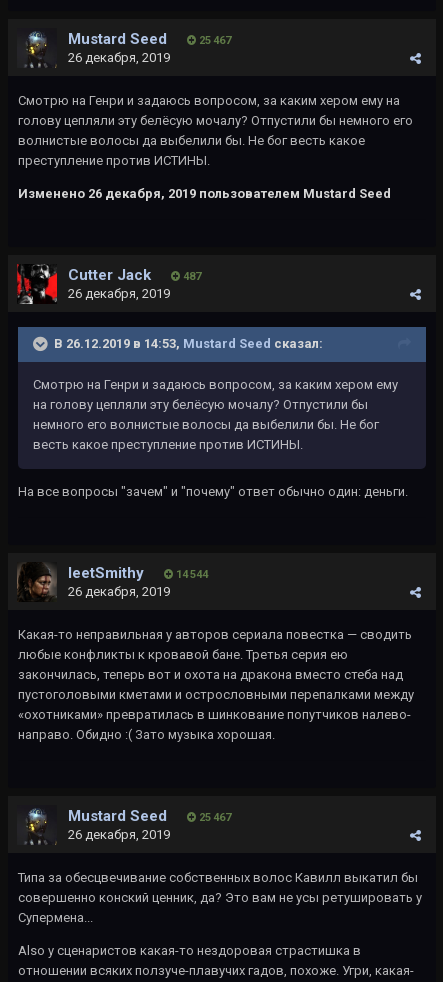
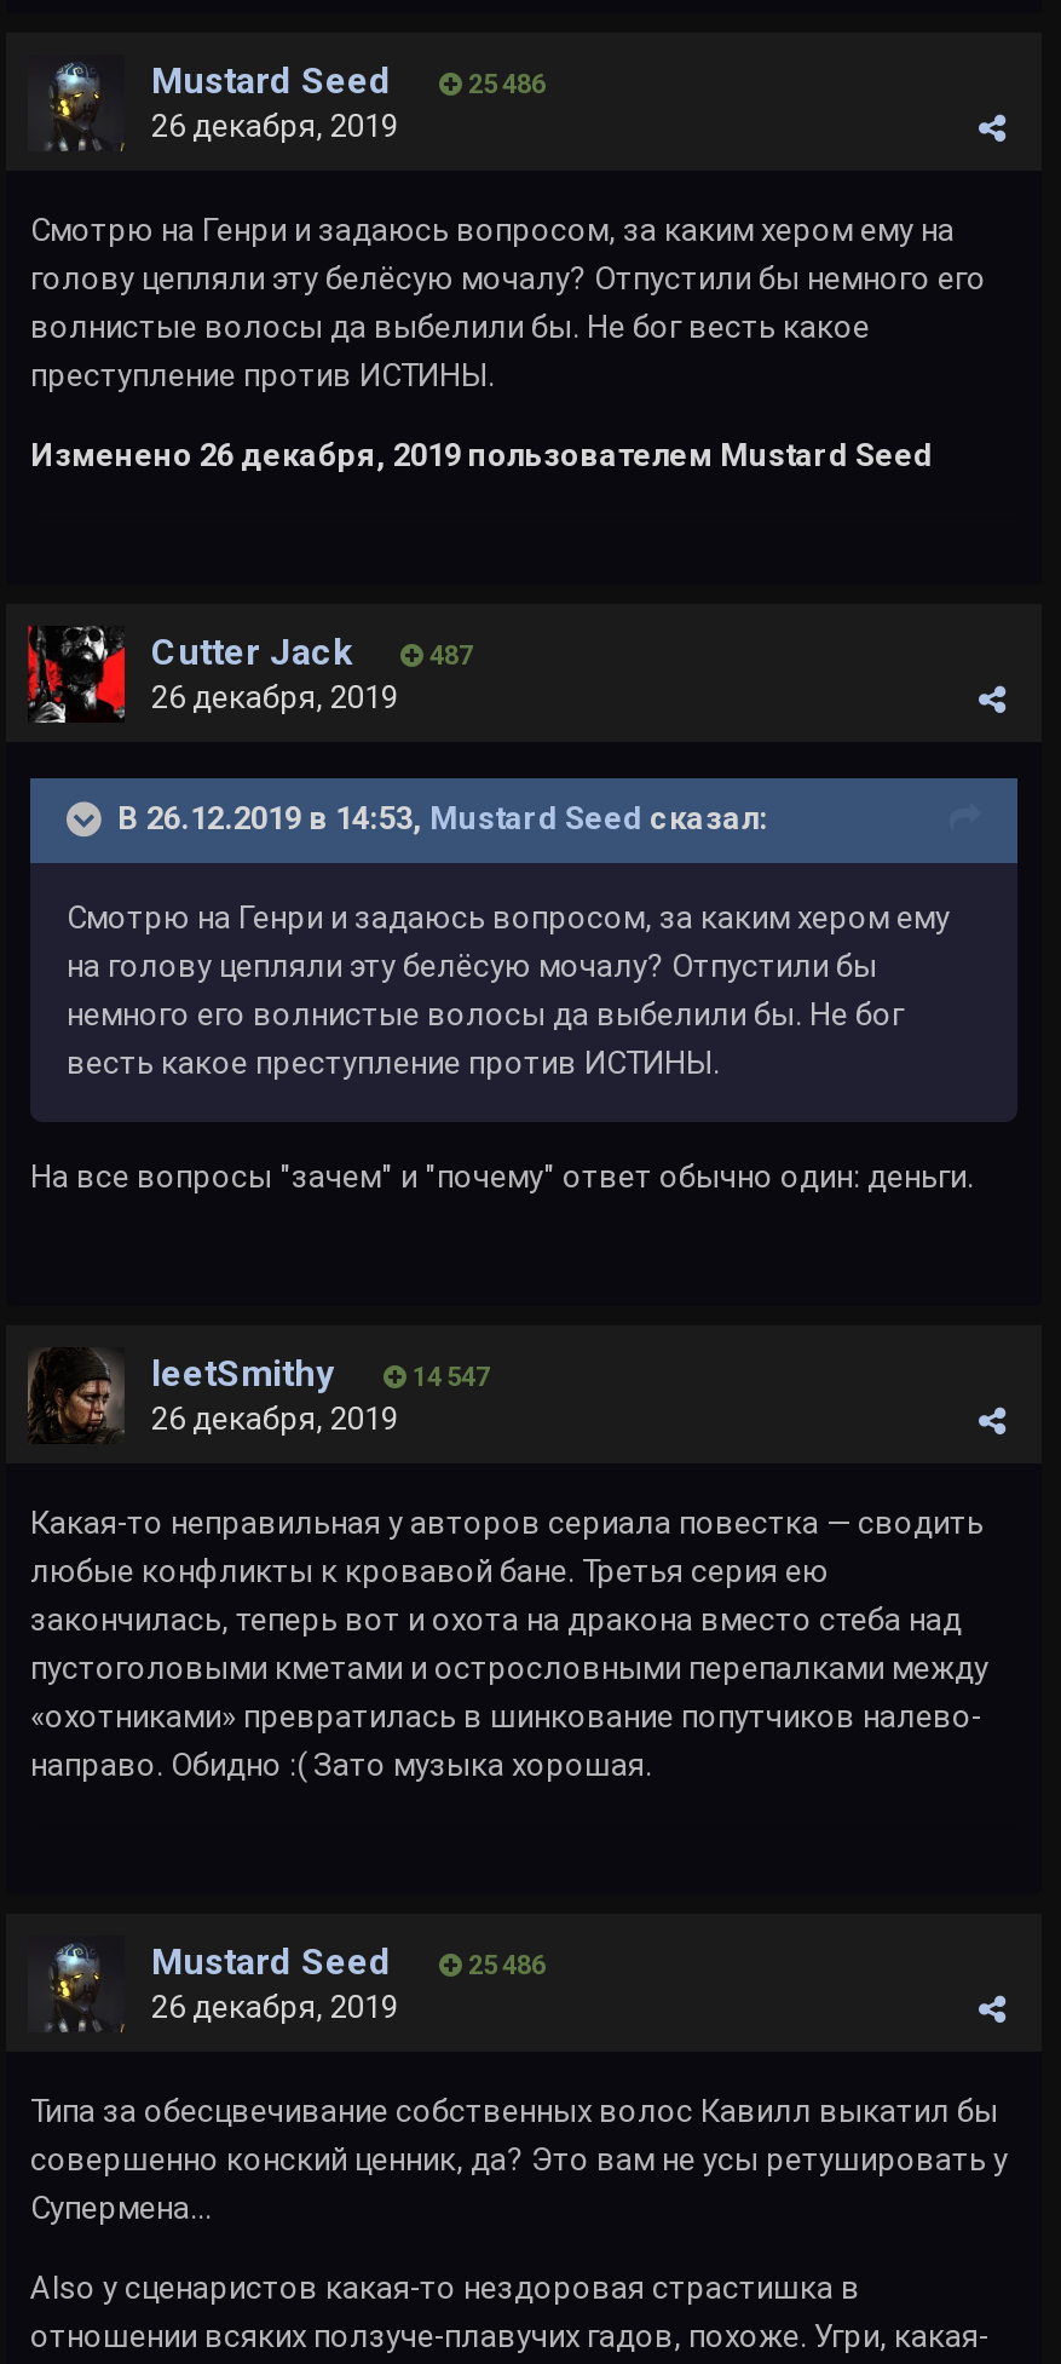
[196,34,231,47] 25 467 -> [461,69,546,100] 25 486
[173,568,208,581] 14 544 -> [405,1362,490,1393] 14 547
[196,811,231,824] 25 467 -> [461,1950,546,1981] 25 486

